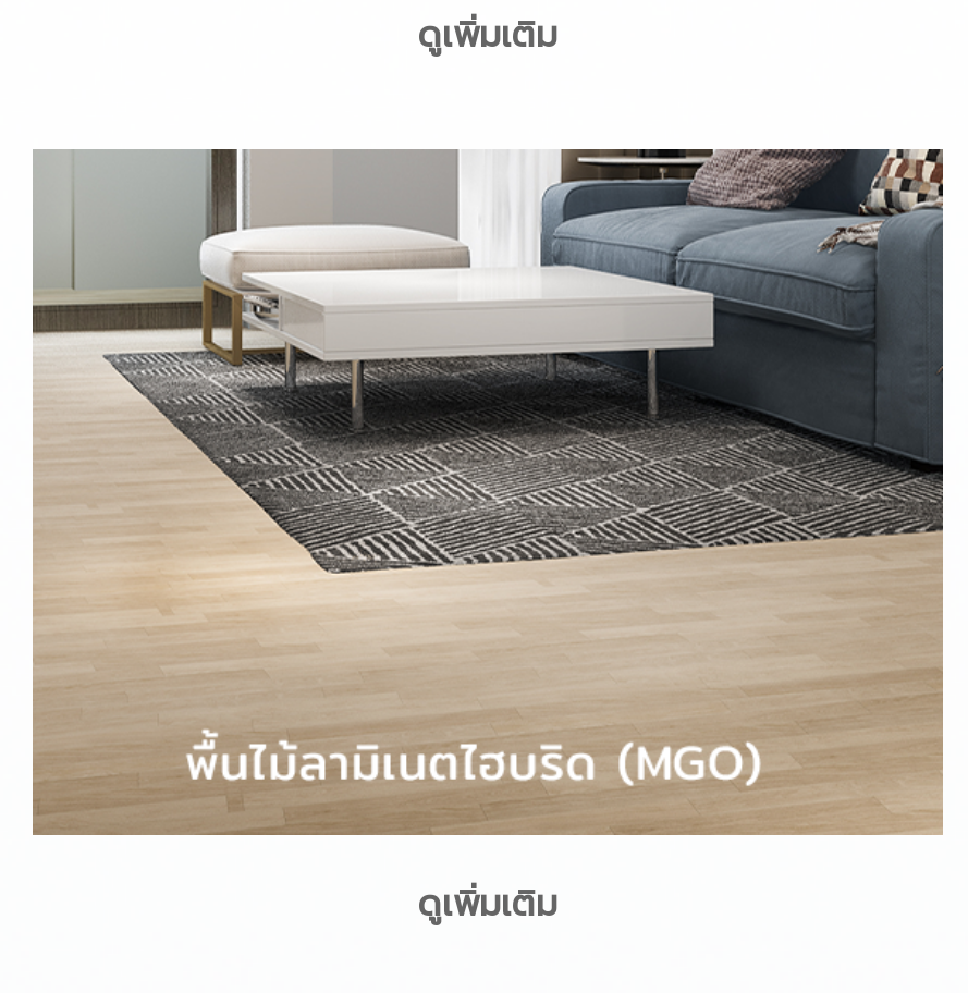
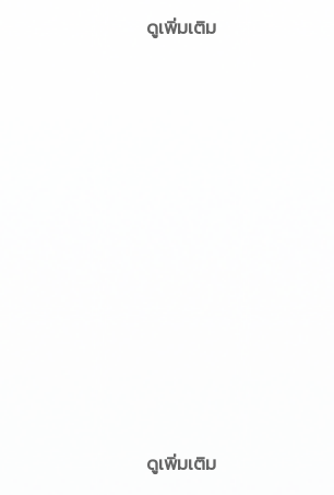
[30,147,945,837] [image] -> none

